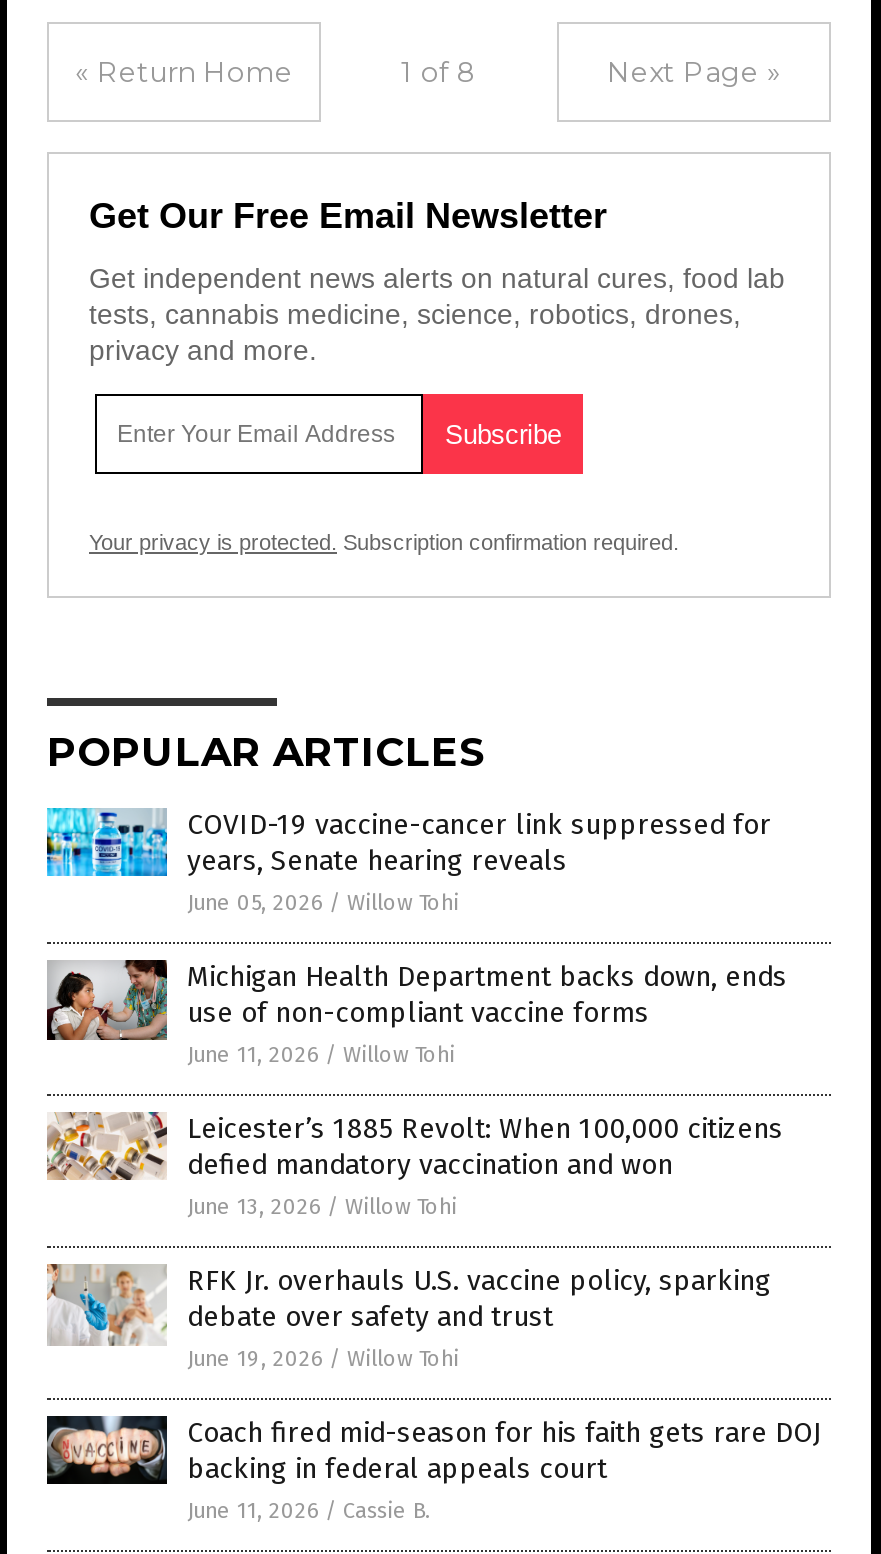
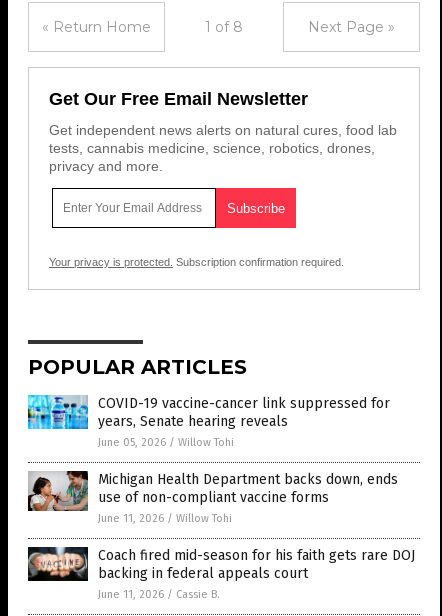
[45,1110,783,1372] [image] | Leicester’s 1885 Revolt: When 100,000 citizens | defied mandatory vaccination and won | June 13, 2026 / Willow Tohi | RFK Jr. overhauls U.S. vaccine policy, sparking | debate over safety and trust | June 19, 2026 / Willow Tohi -> none
[47,1264,159,1340] [image] -> none

